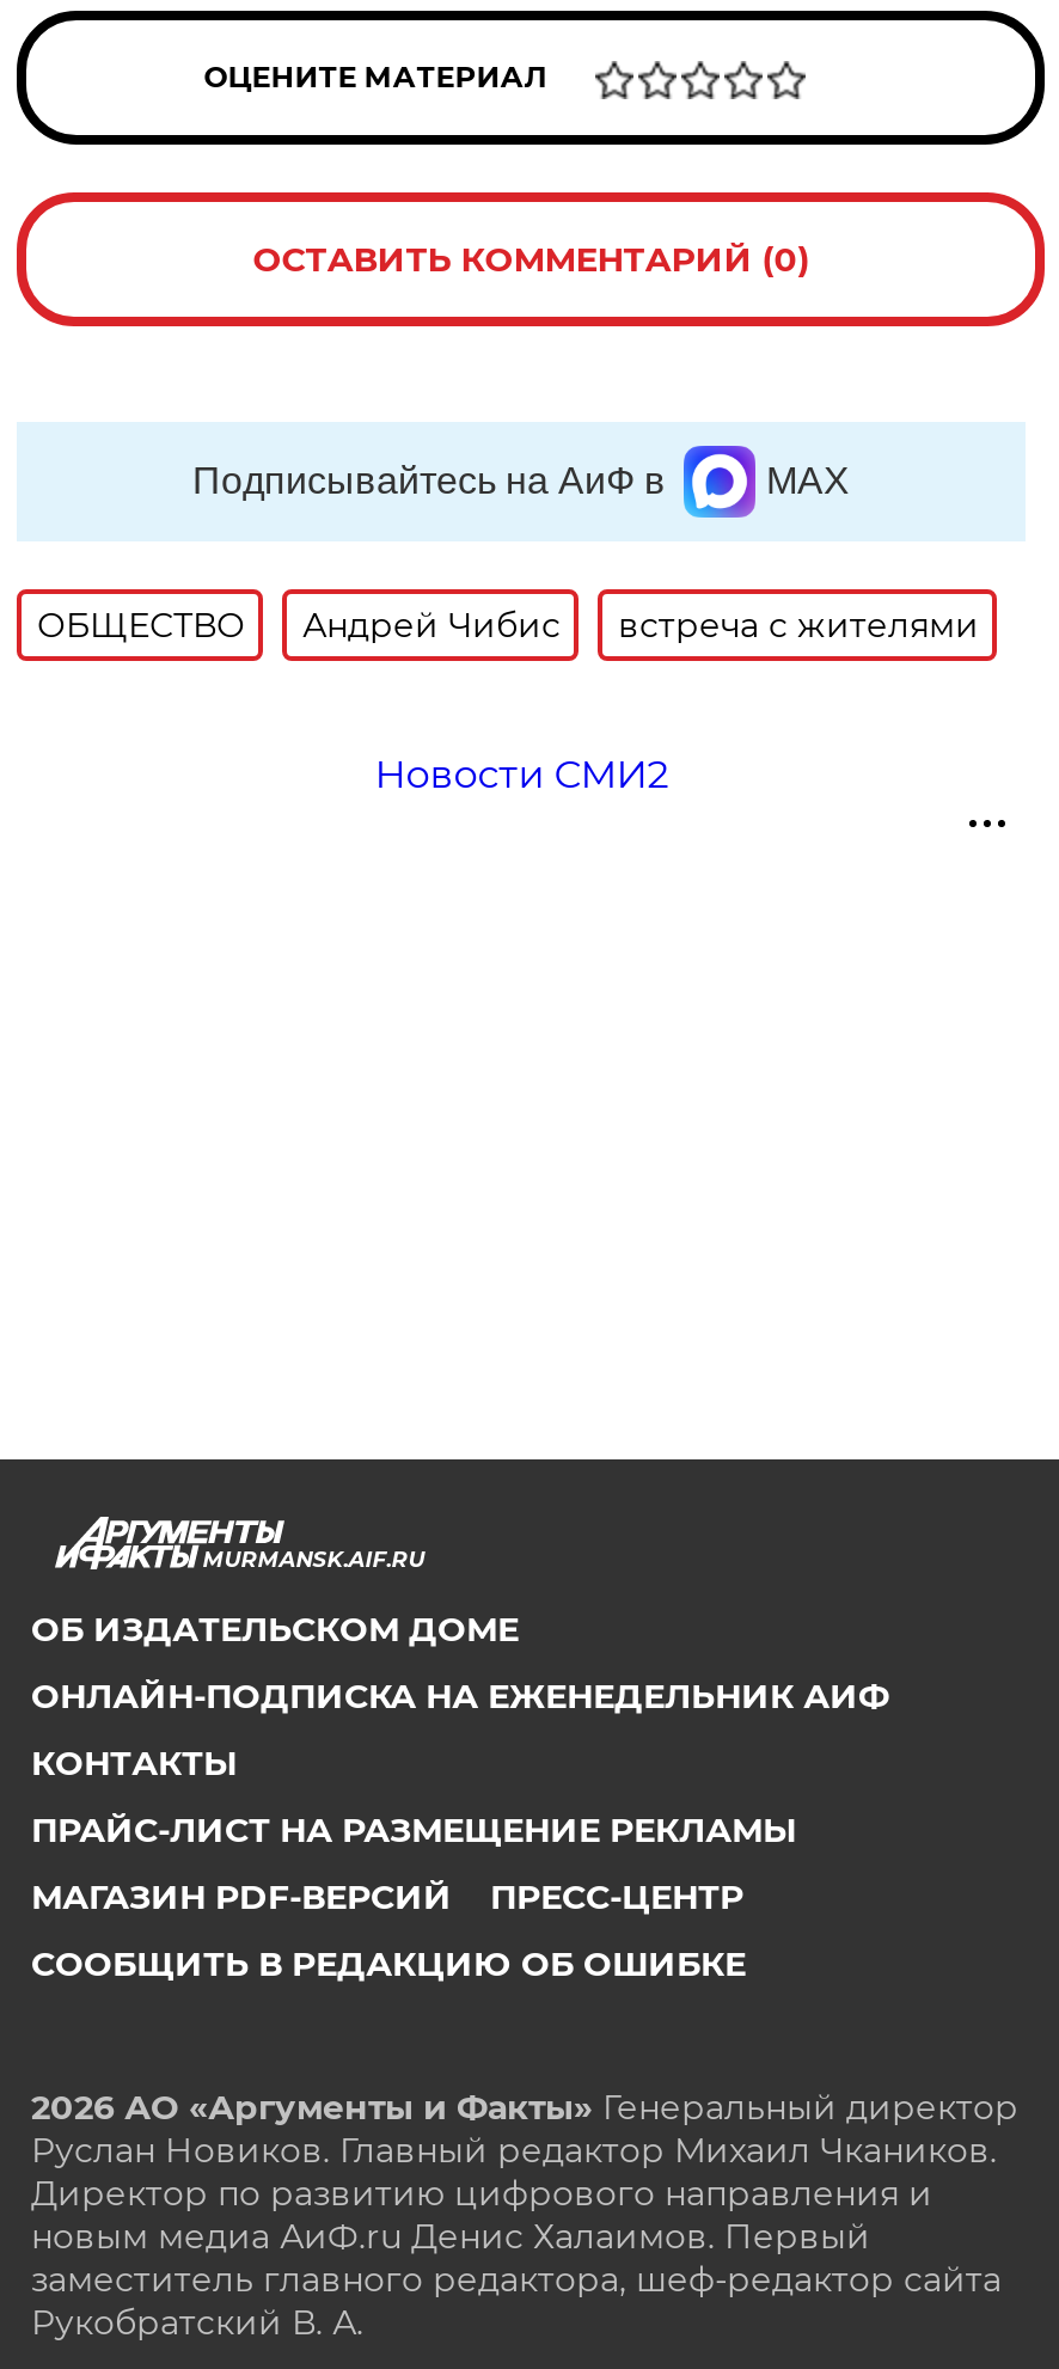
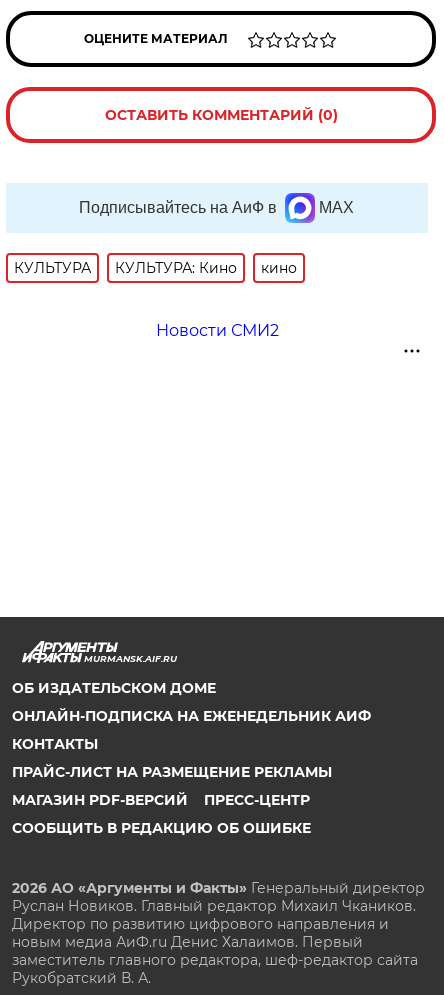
[37,603,979,646] ОБЩЕСТВО | Андрей Чибис | встреча с жителями -> [14,259,297,277] КУЛЬТУРА | КУЛЬТУРА: Кино | кино

